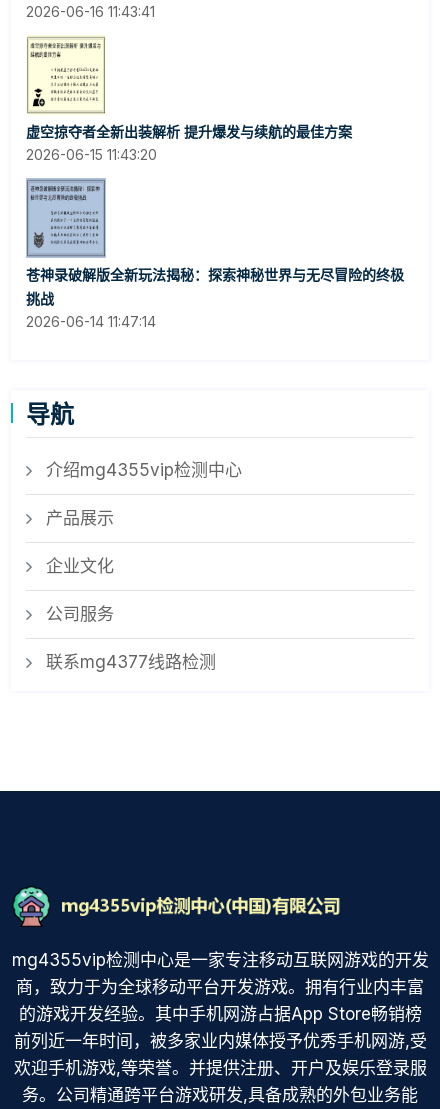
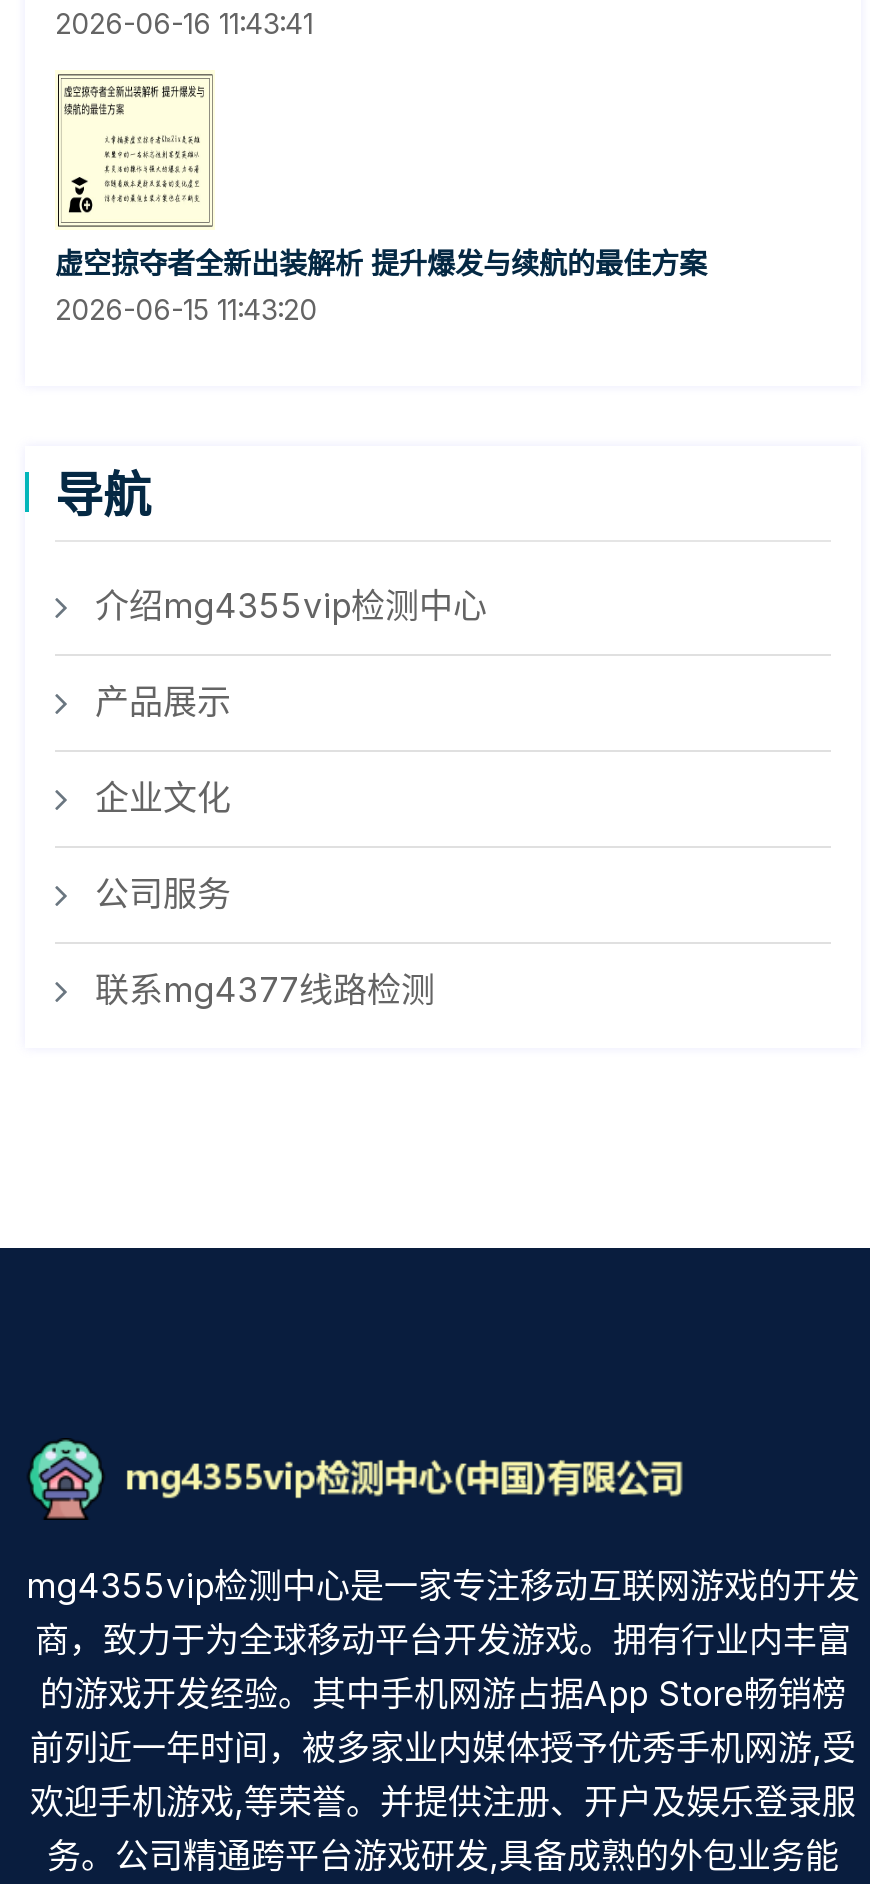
[26,178,404,330] [image] | 苍神录破解版全新玩法揭秘：探索神秘世界与无尽冒险的终极 | 挑战 | 2026-06-14 11:47:14 -> none

